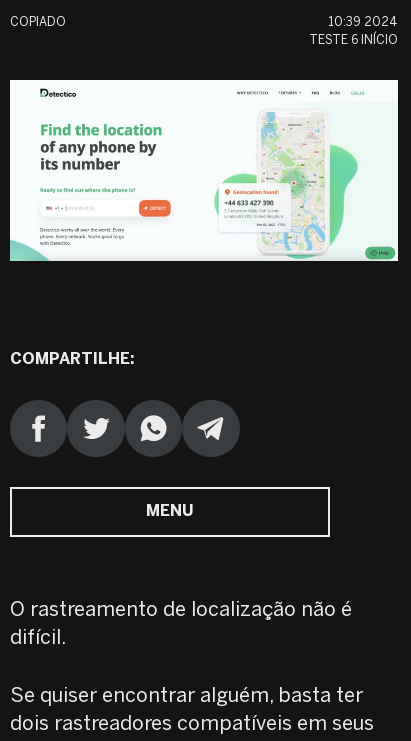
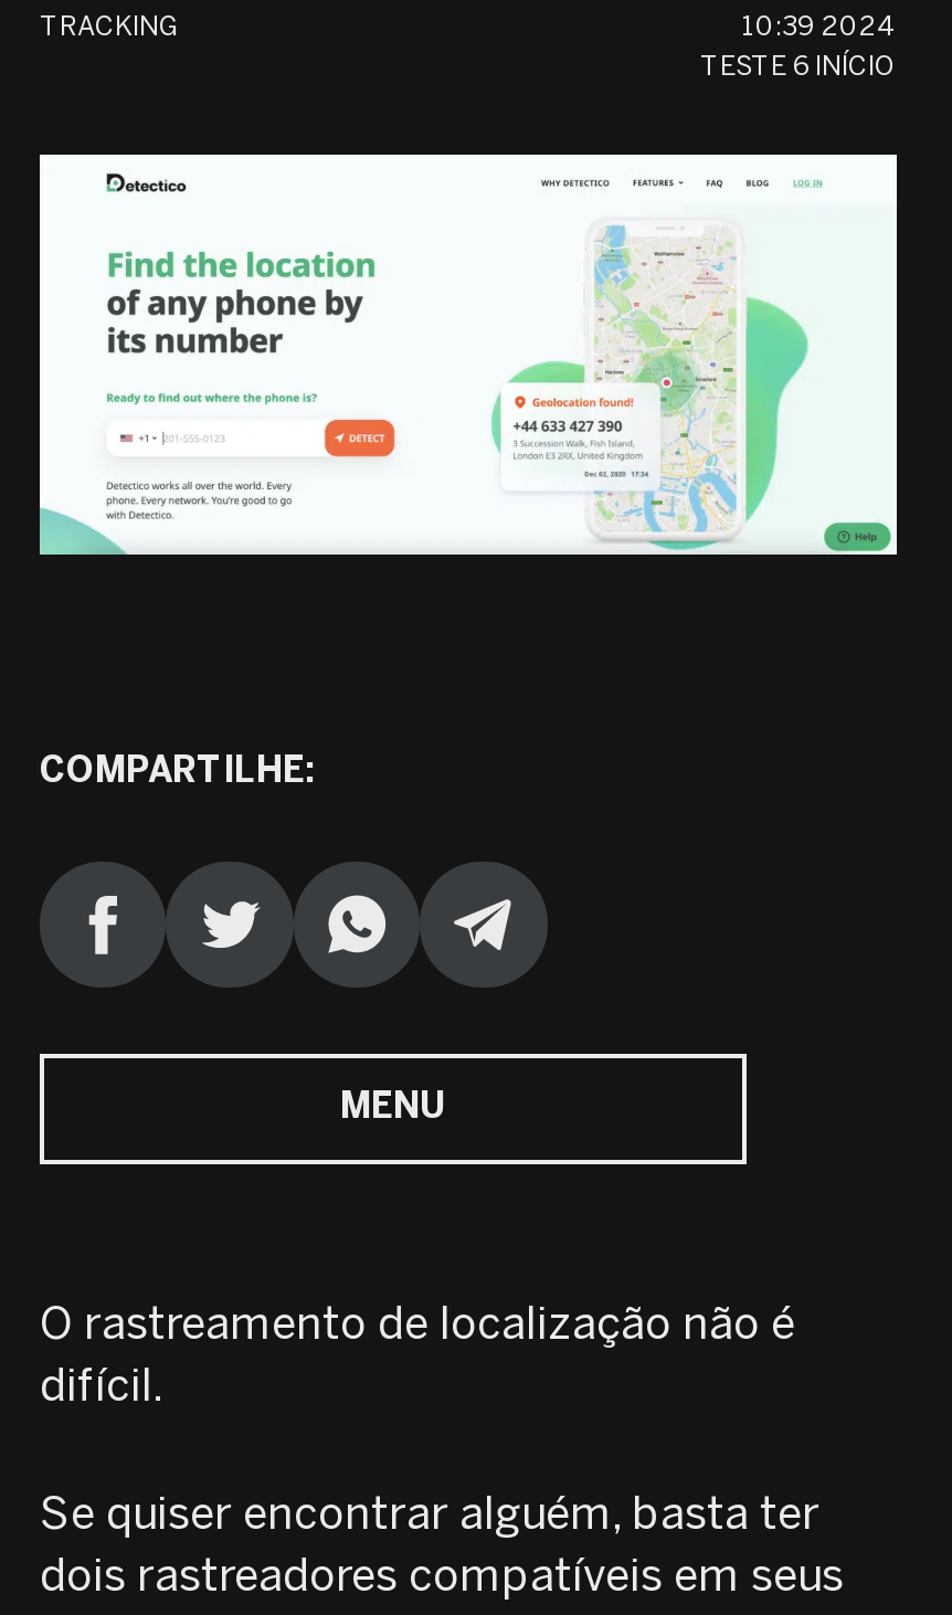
[10,17,66,28] COPIADO -> [40,15,179,40] TRACKING

